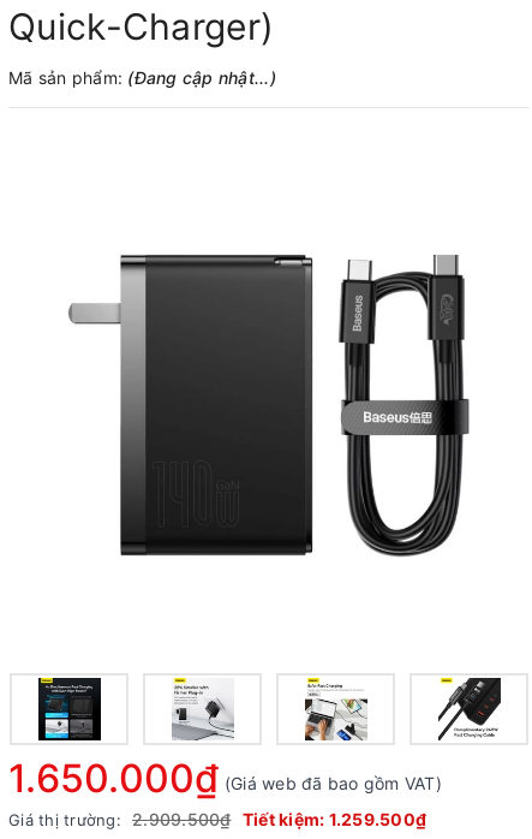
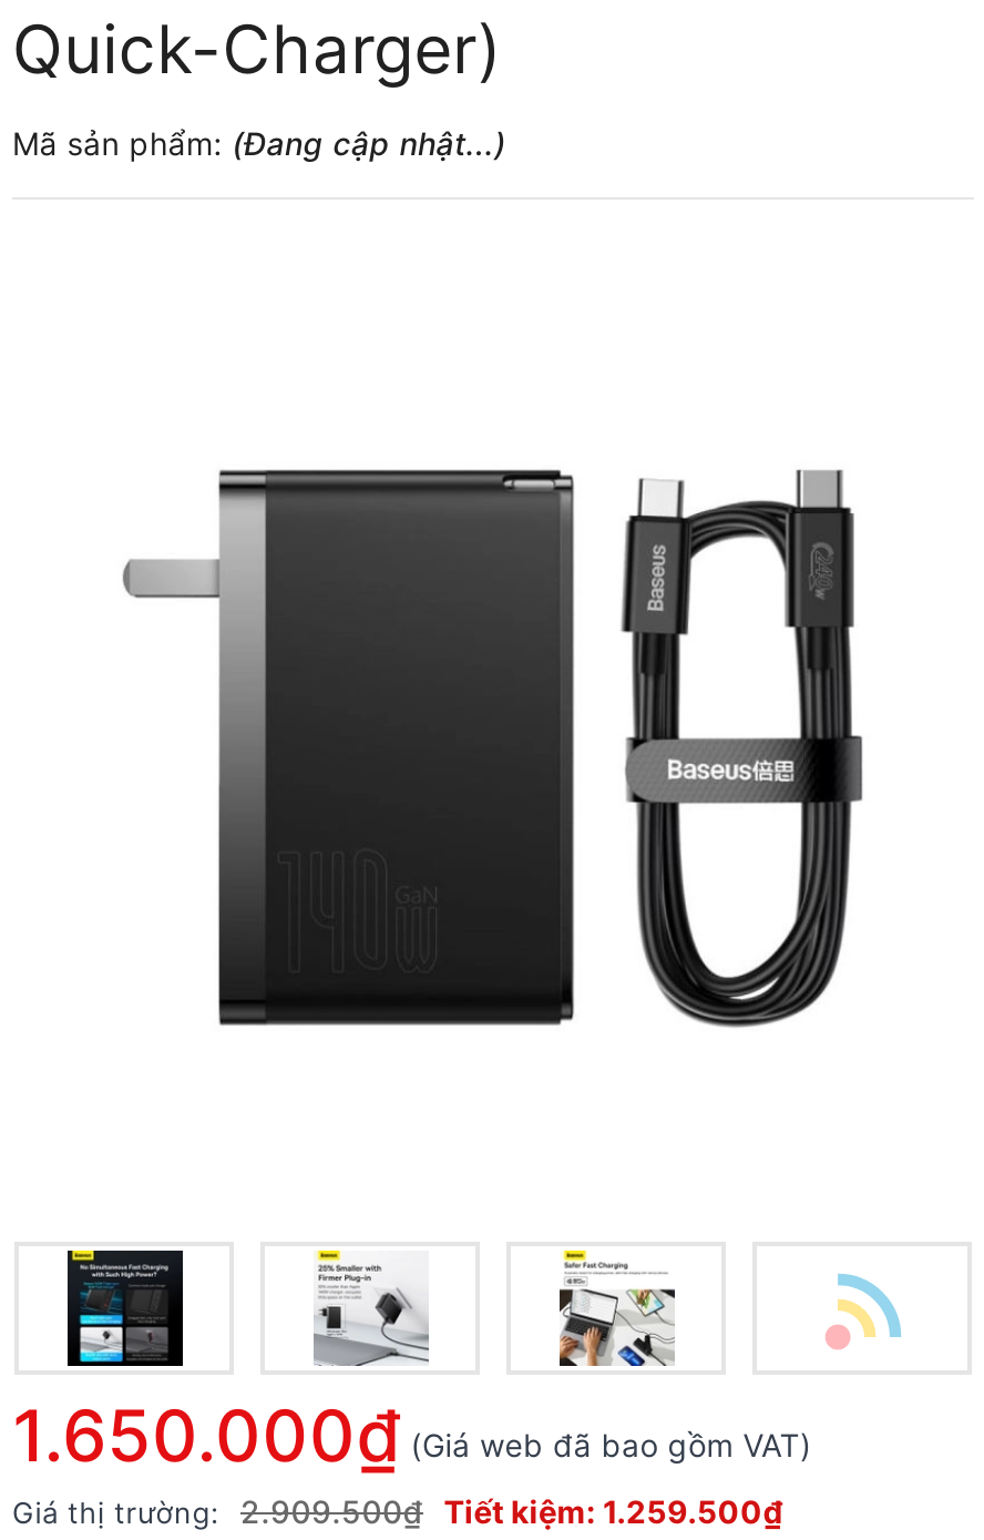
[437,677,502,742] [image] -> [806,1251,921,1364] [image]

